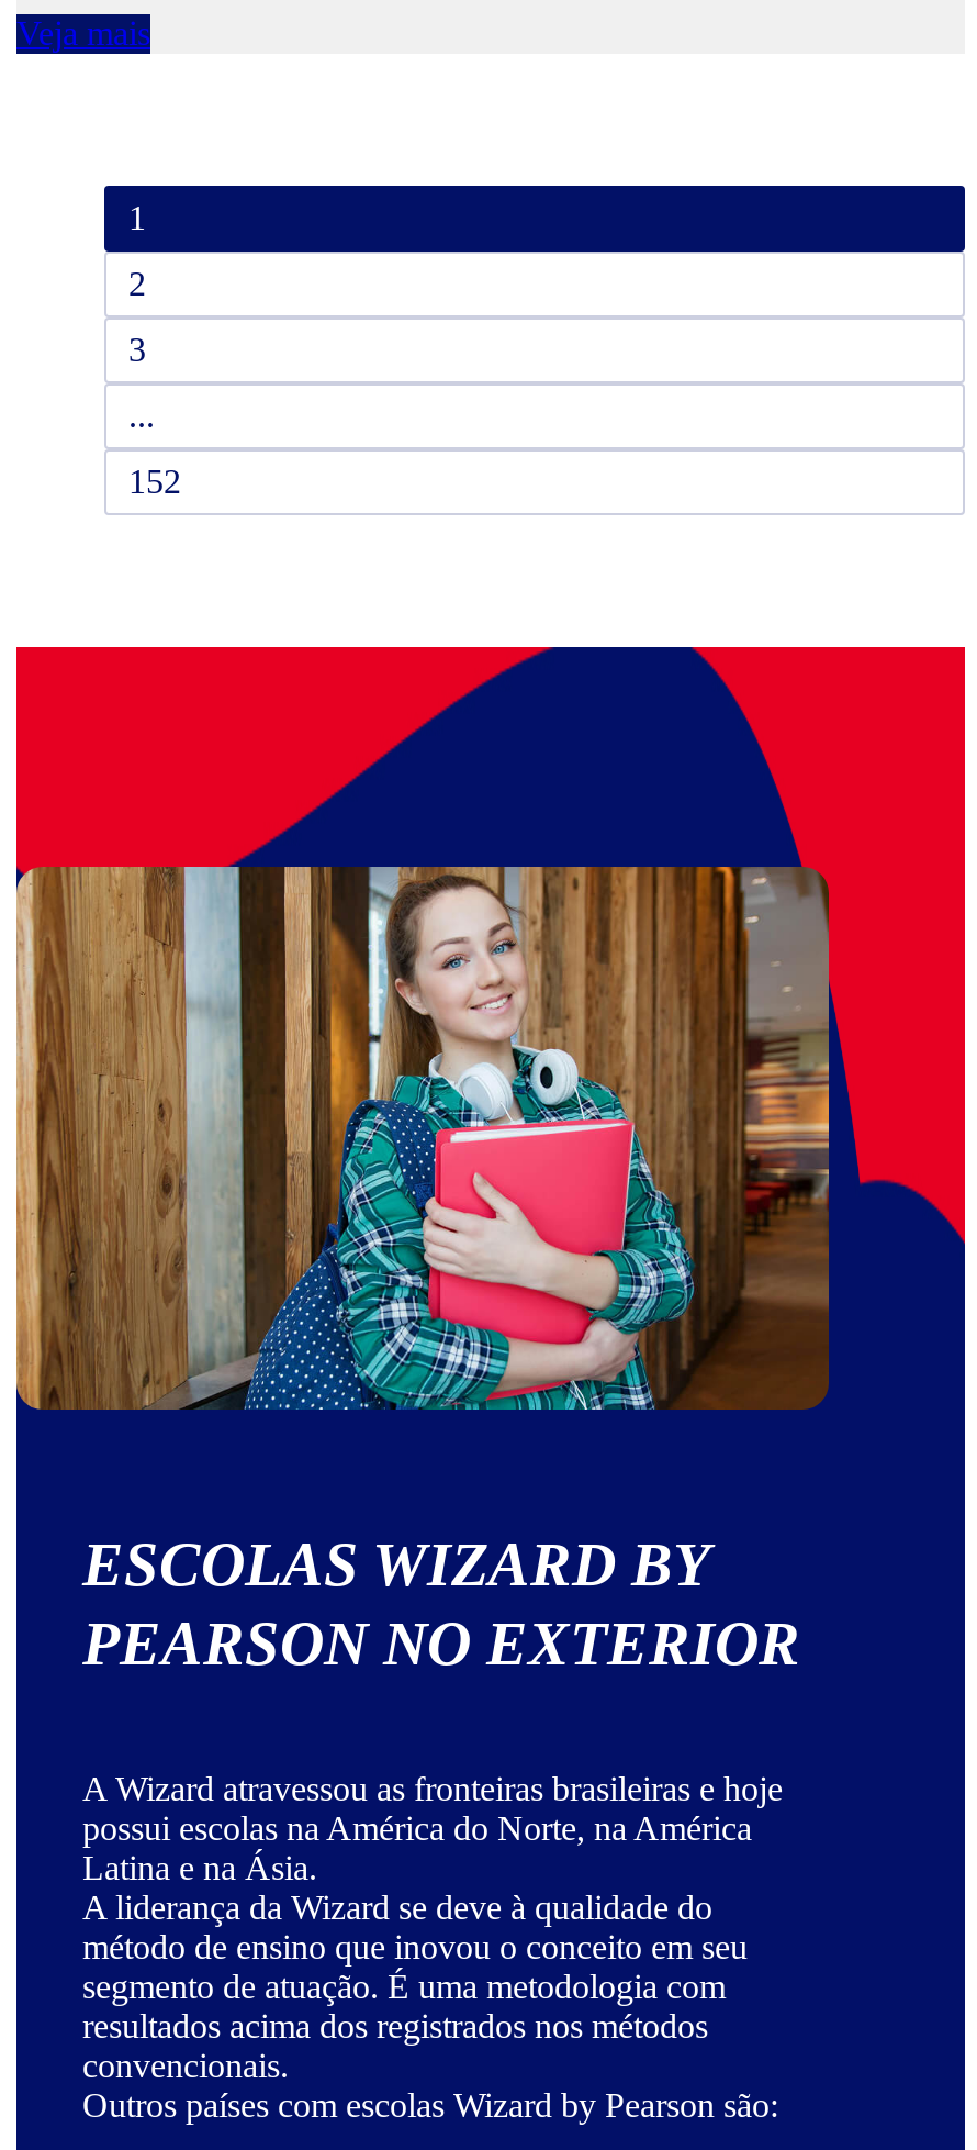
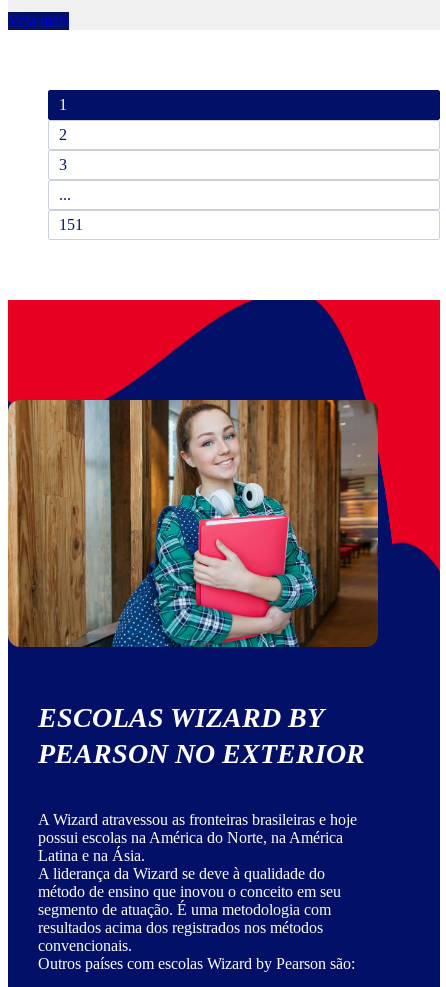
[128,462,181,499] 152 -> [59,216,83,233] 151

